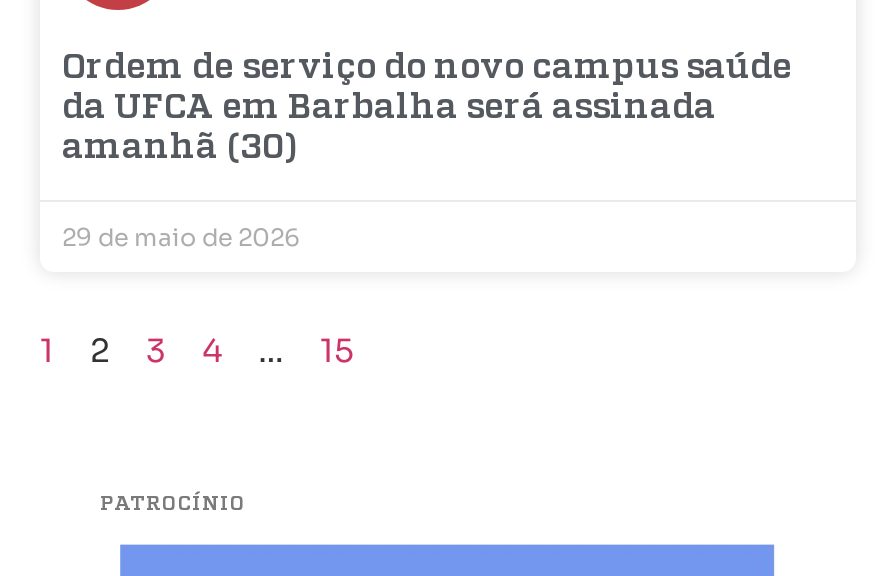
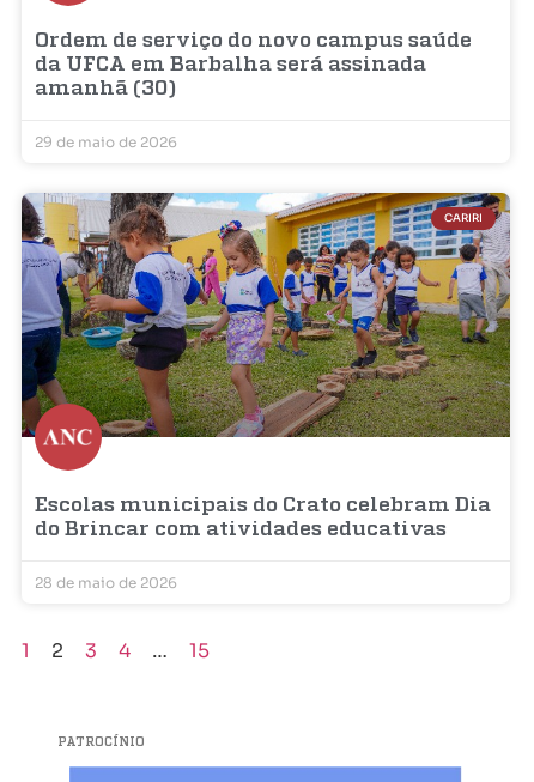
none -> [20,192,511,472] [image] | CARIRI
none -> [35,495,491,591] Escolas municipais do Crato celebram Dia | do Brincar com atividades educativas | 28 de maio de 2026

